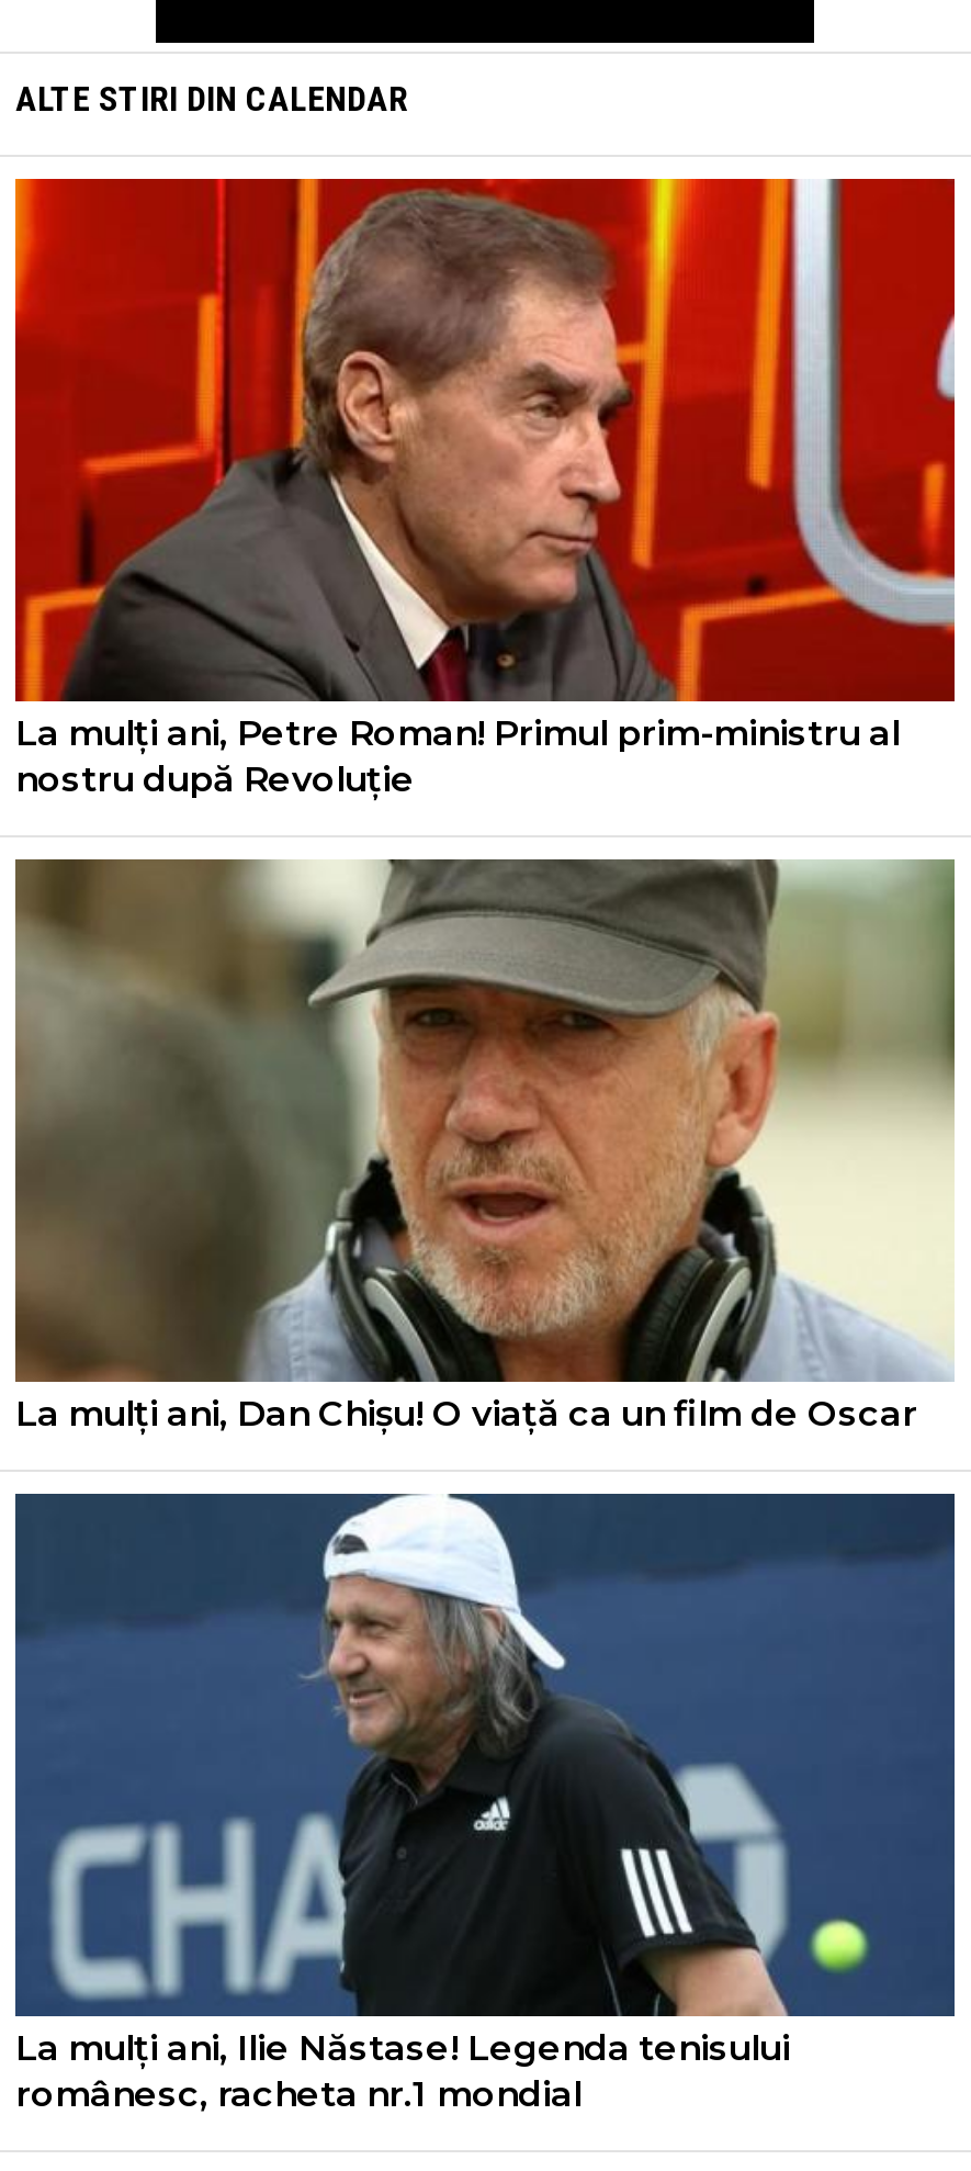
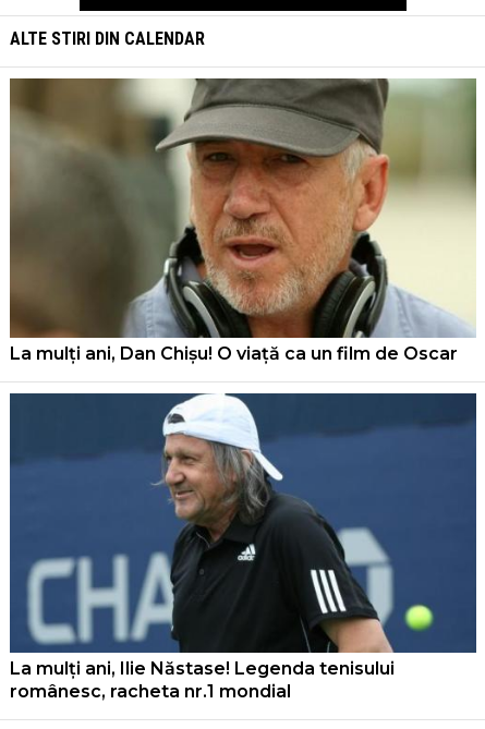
[13,177,957,800] [image] | La mulți ani, Petre Roman! Primul prim-ministru al | nostru după Revoluție -> none

